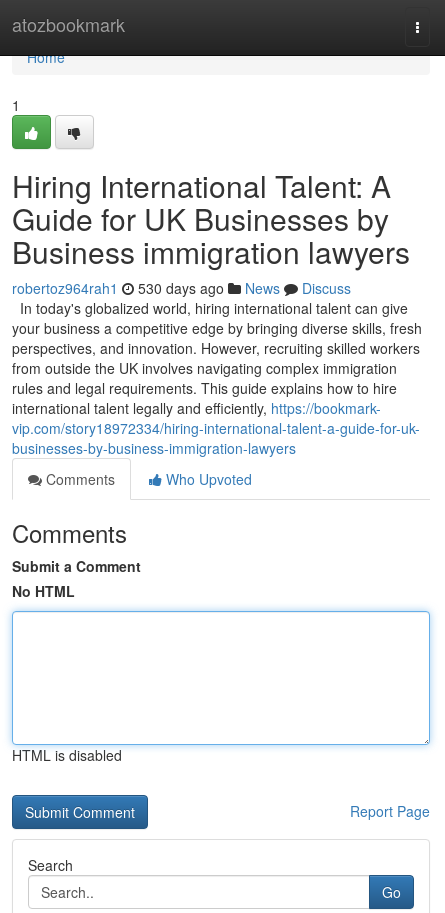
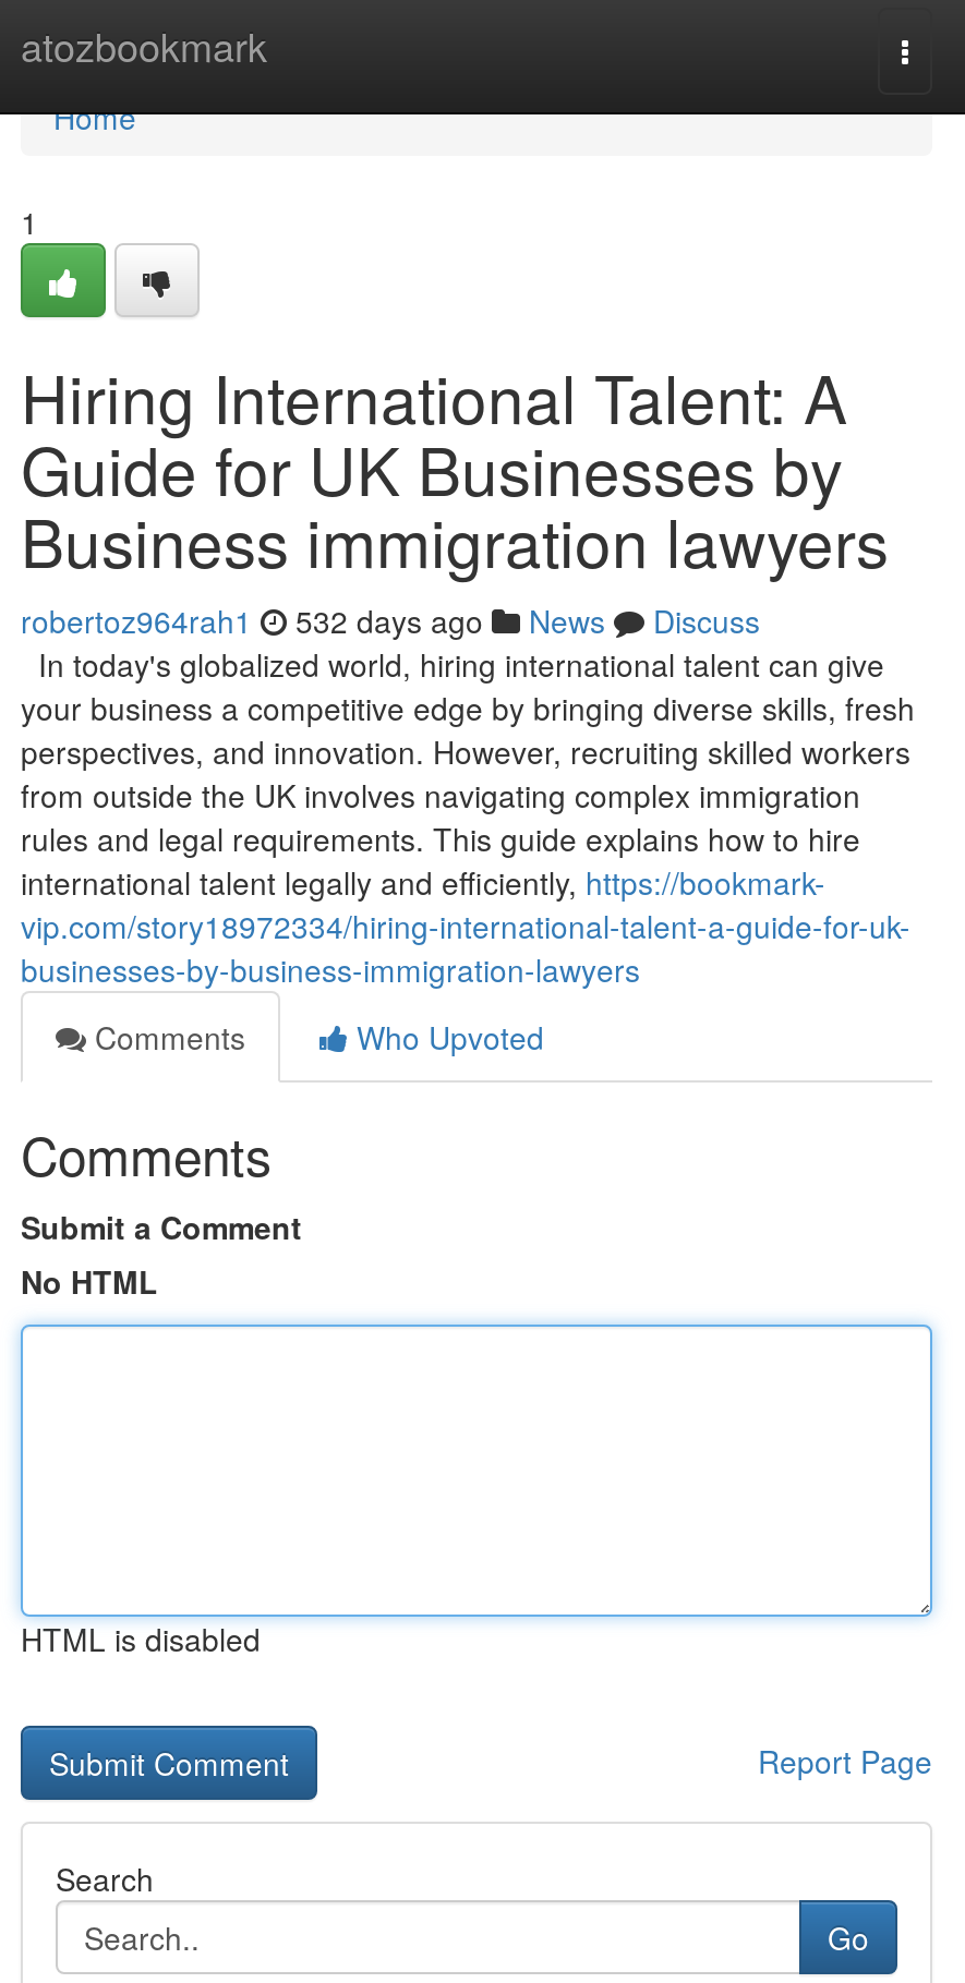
[12,278,351,298] robertoz964rah1 530 days ago News Discuss -> [21,598,760,642] robertoz964rah1 532 days ago News Discuss

